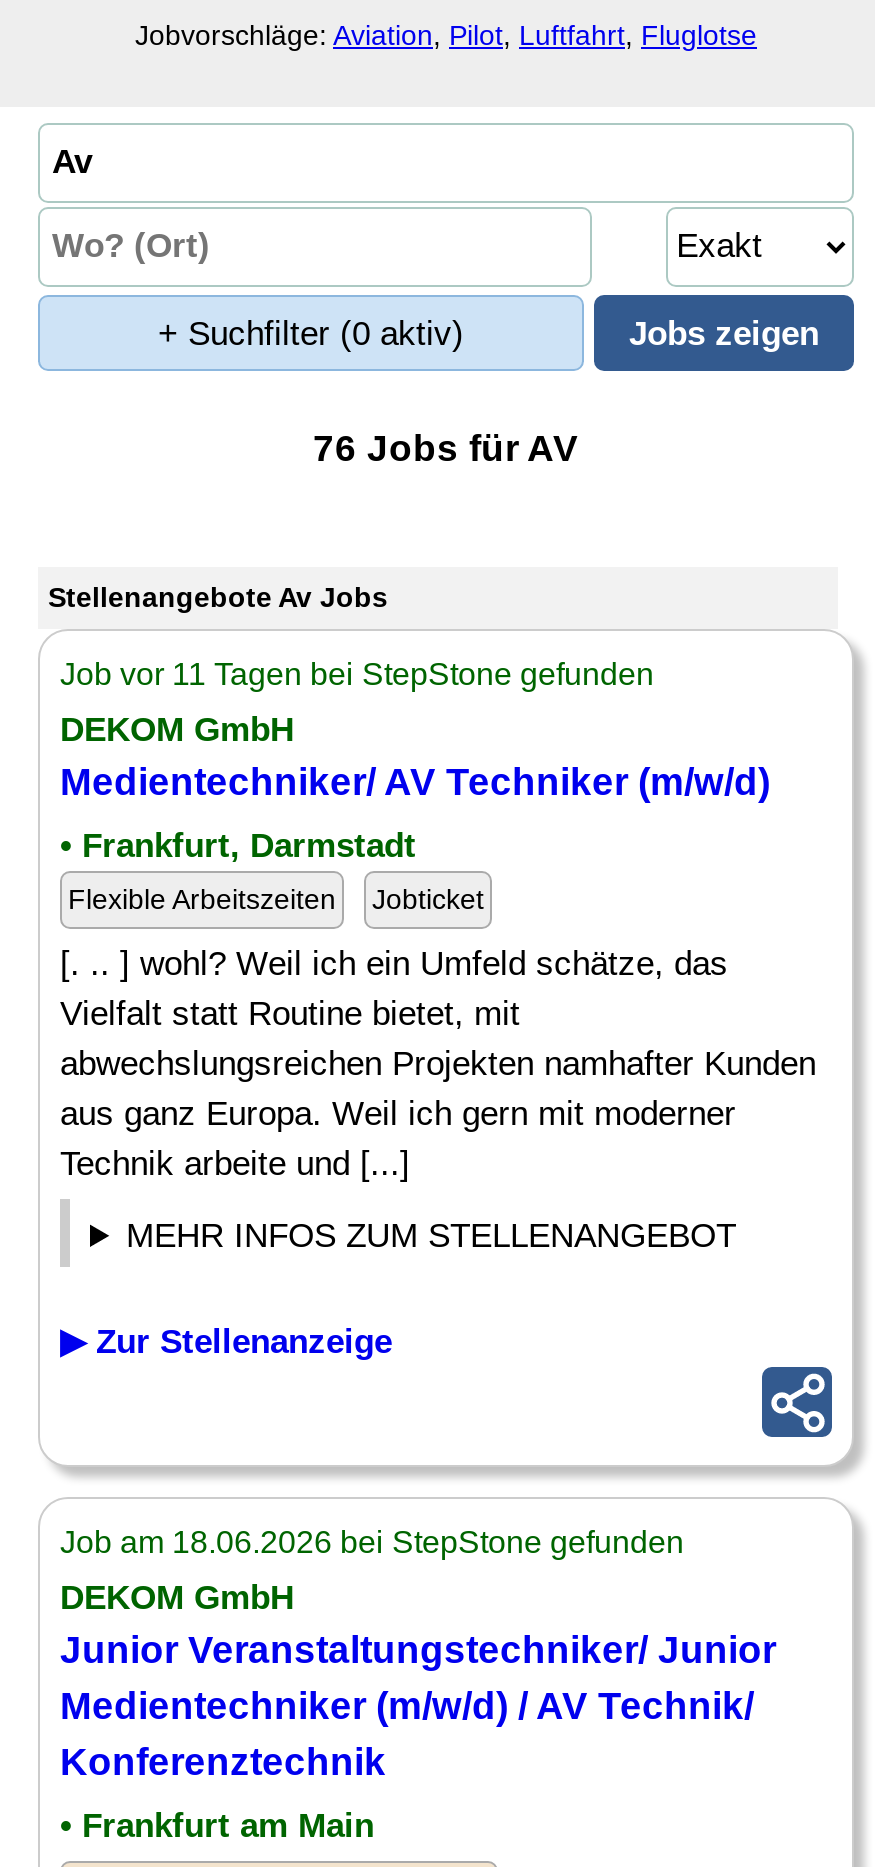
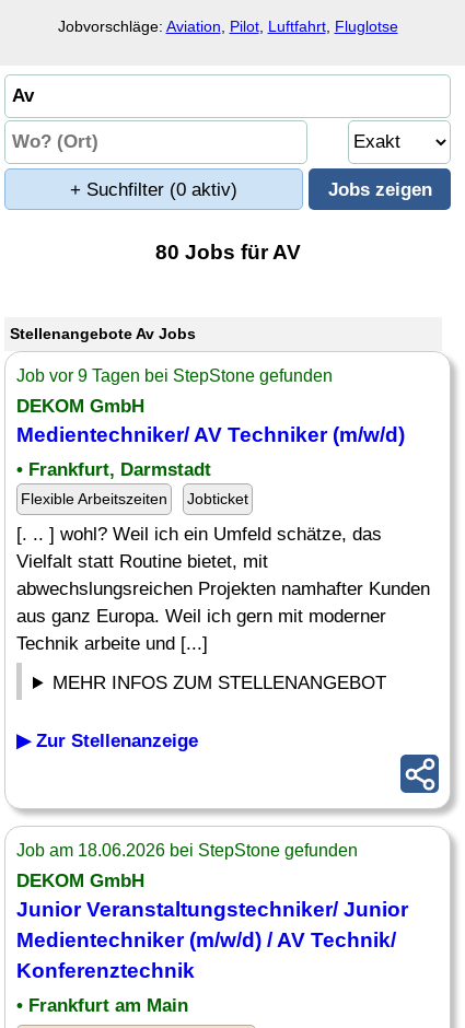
[313,427,579,469] 76 Jobs für AV -> [155,241,300,264] 80 Jobs für AV
[60,657,654,691] Job vor 11 Tagen bei StepStone gefunden -> [16,366,333,385] Job vor 9 Tagen bei StepStone gefunden

